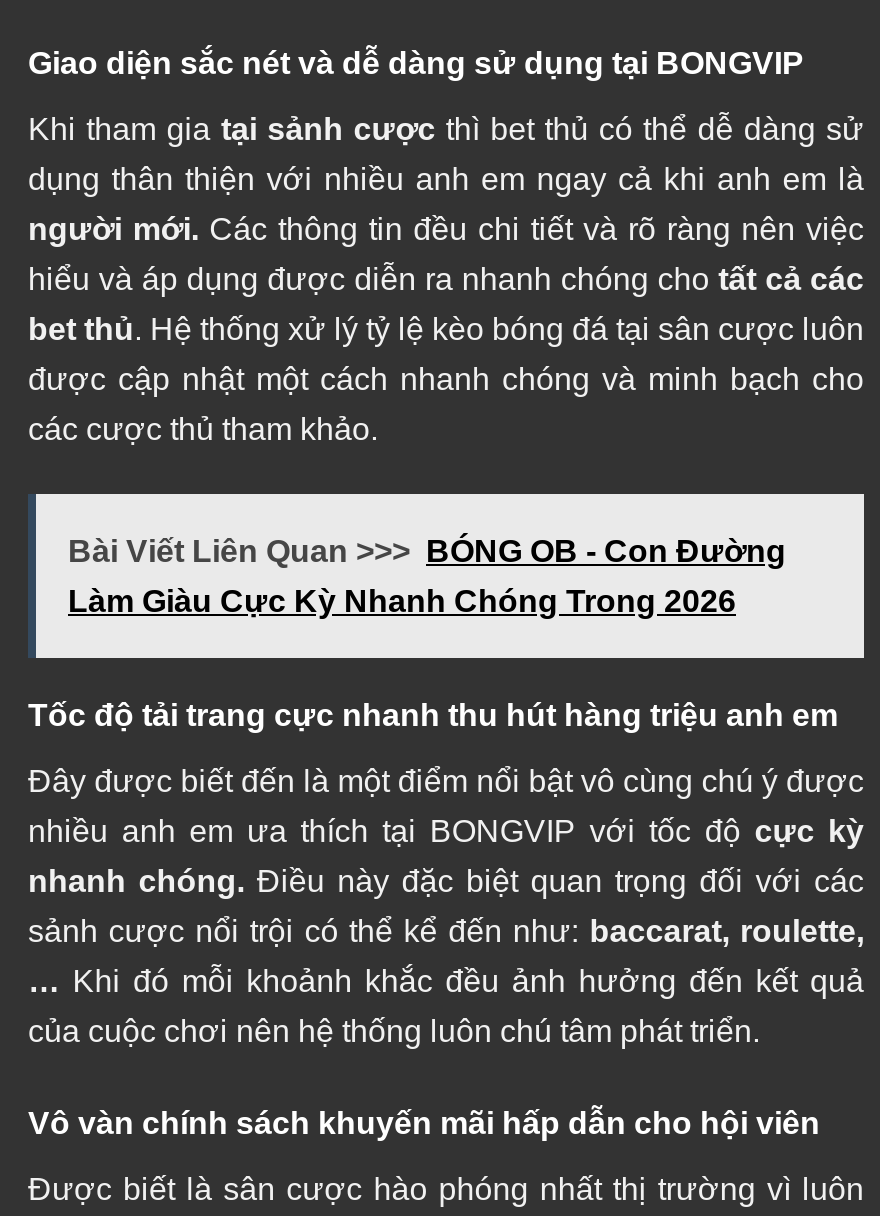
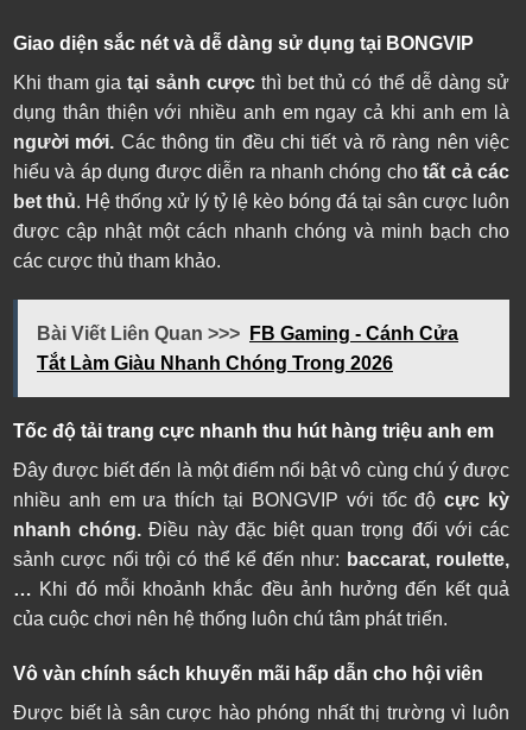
[68,535,786,569] Bài Viết Liên Quan >>> BÓNG OB - Con Đường -> [37,324,458,344] Bài Viết Liên Quan >>> FB Gaming - Cánh Cửa
[68,585,736,619] Làm Giàu Cực Kỳ Nhanh Chóng Trong 2026 -> [37,353,393,374] Tắt Làm Giàu Nhanh Chóng Trong 2026

